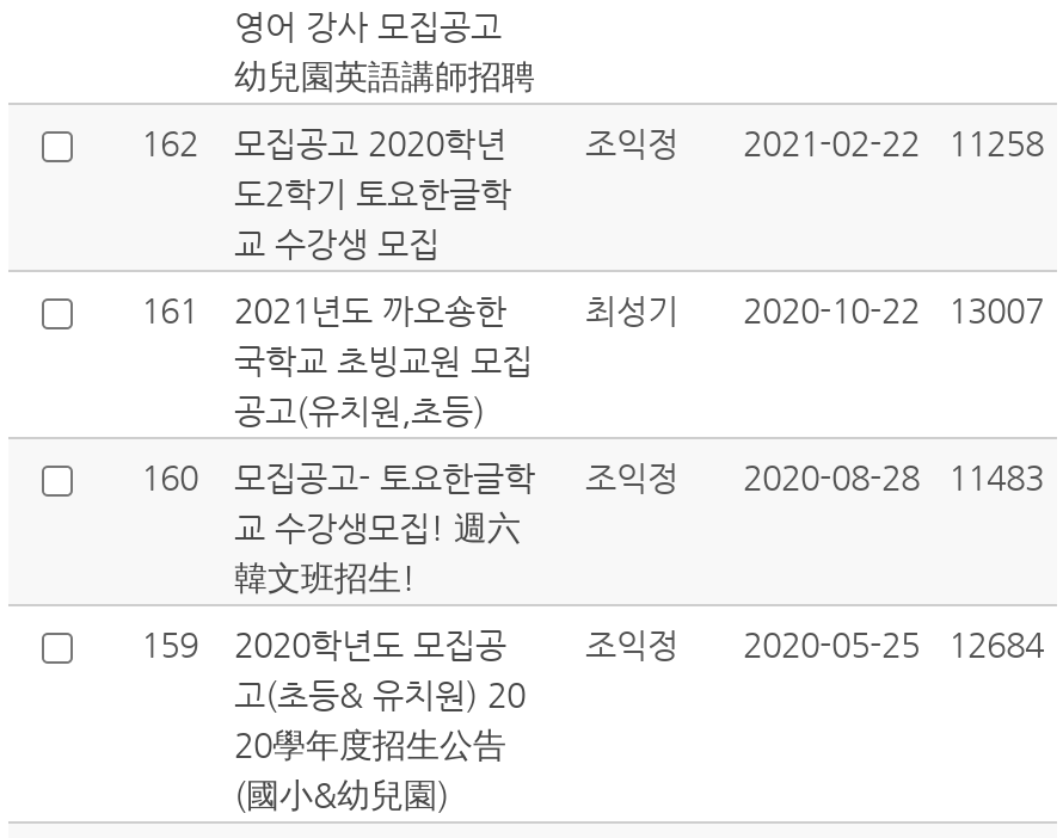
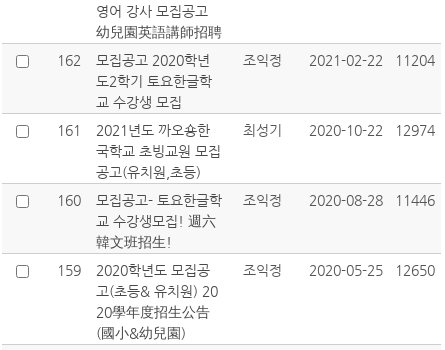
[585,124,1044,162] 조익정 2021-02-22 11258 -> [243,52,435,68] 조익정 2021-02-22 11204
[585,291,1044,329] 최성기 2020-10-22 13007 -> [243,122,435,138] 최성기 2020-10-22 12974
[141,458,1044,497] 160 모집공고- 토요한글학 조익정 2020-08-28 11483 -> [57,192,435,208] 160 모집공고- 토요한글학 조익정 2020-08-28 11446
[585,626,1044,664] 조익정 2020-05-25 12684 -> [243,262,435,278] 조익정 2020-05-25 12650

